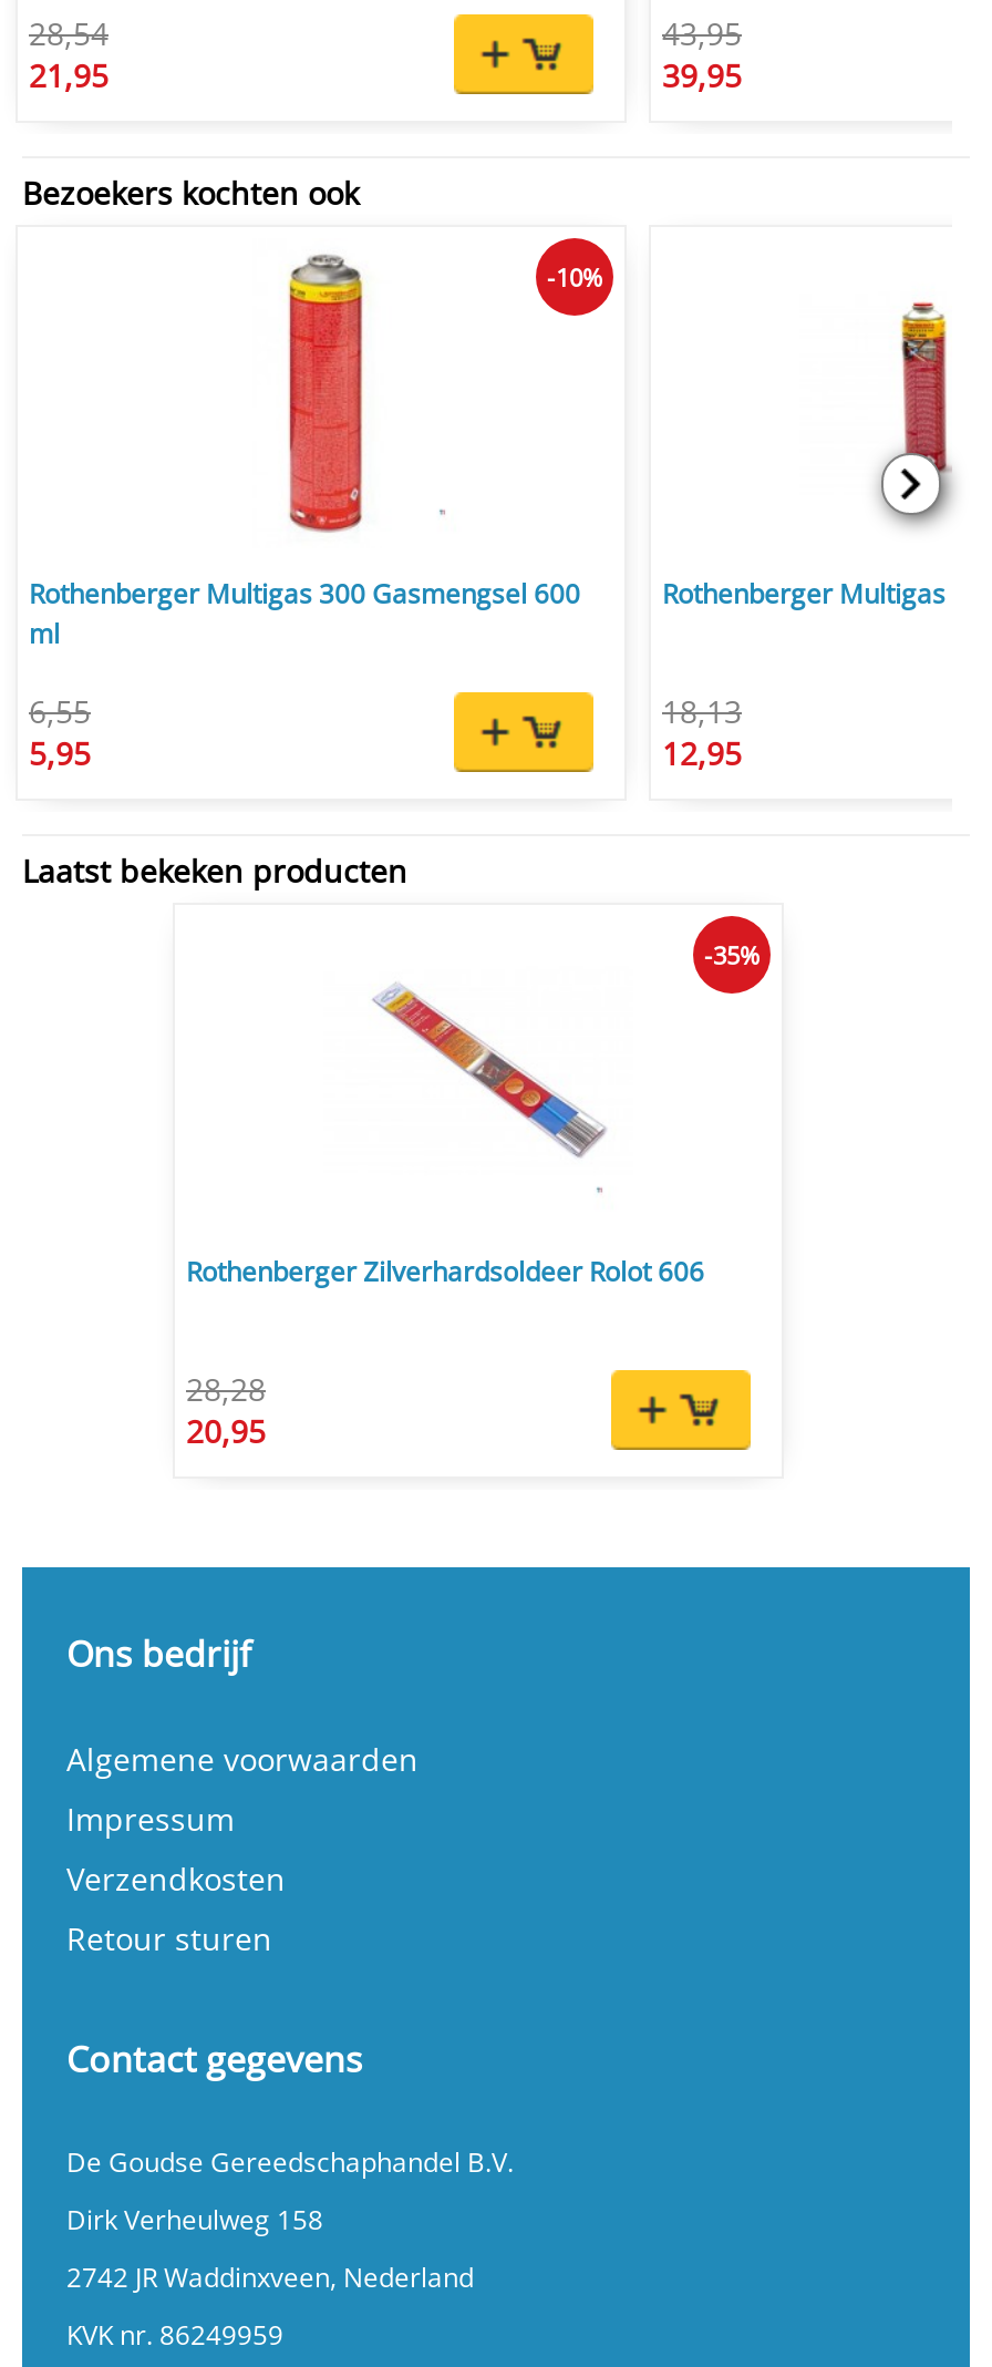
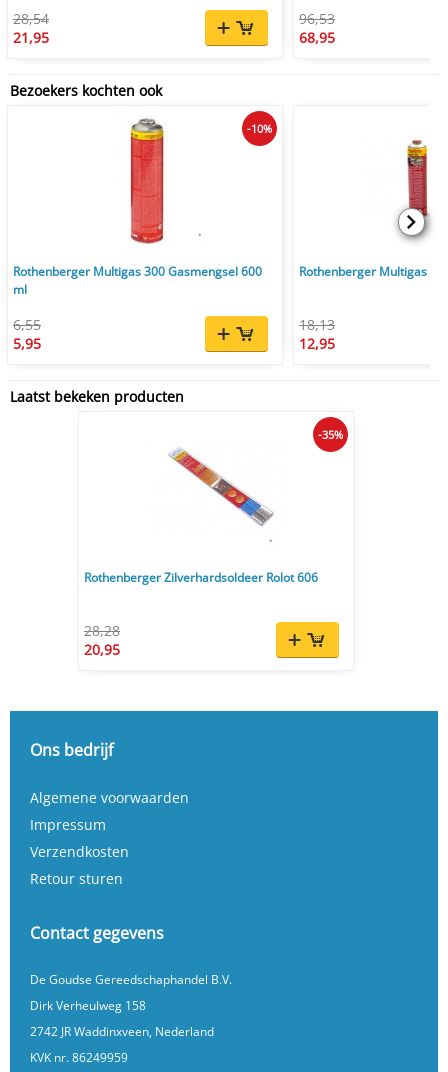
[662,12,742,96] 43,95 | 39,95 -> [299,9,335,47] 96,53 | 68,95

